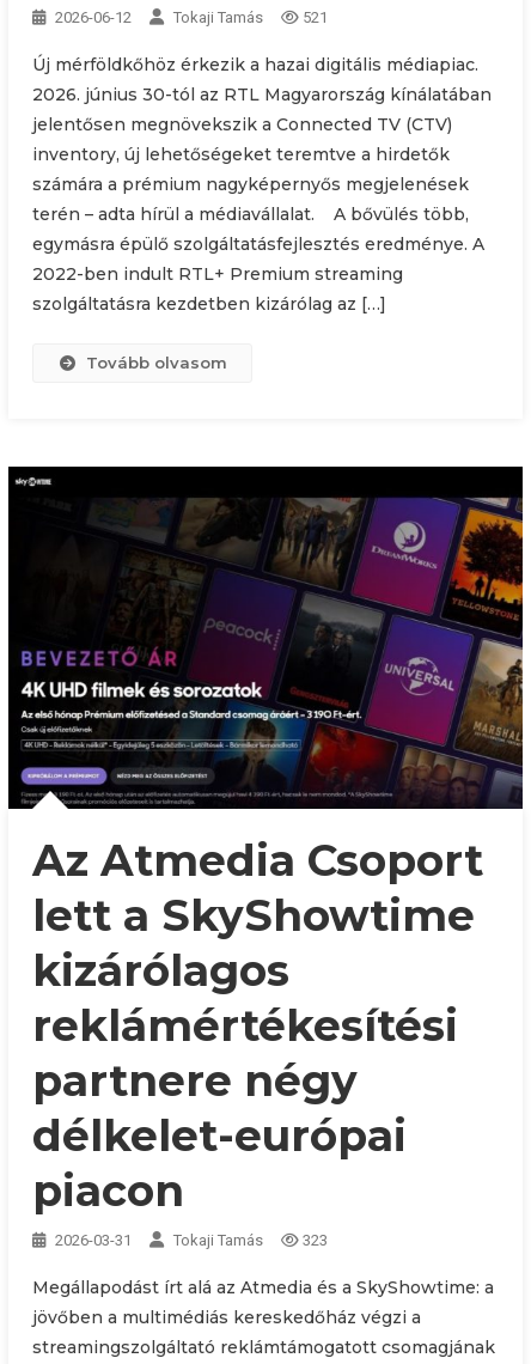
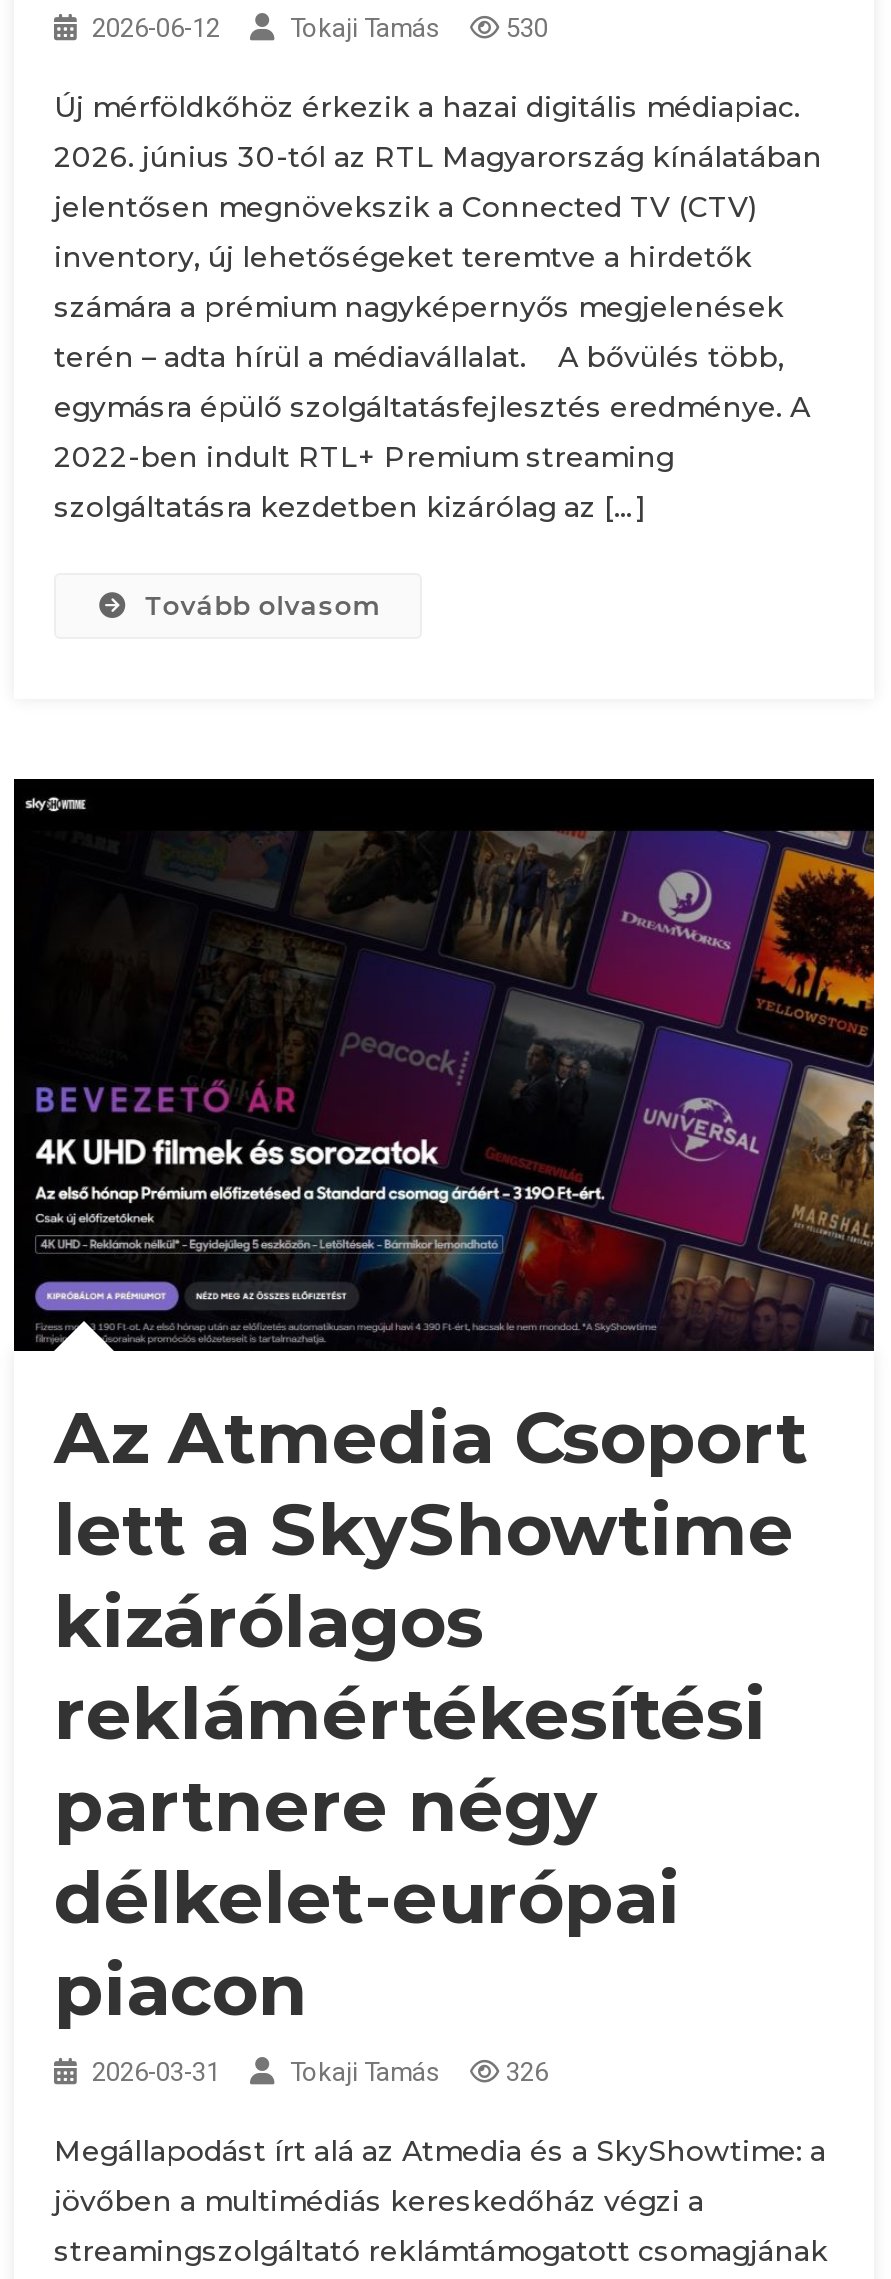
[303,8,328,26] 521 -> [506,12,548,42] 530
[303,1232,328,1250] 323 -> [506,2058,548,2088] 326

